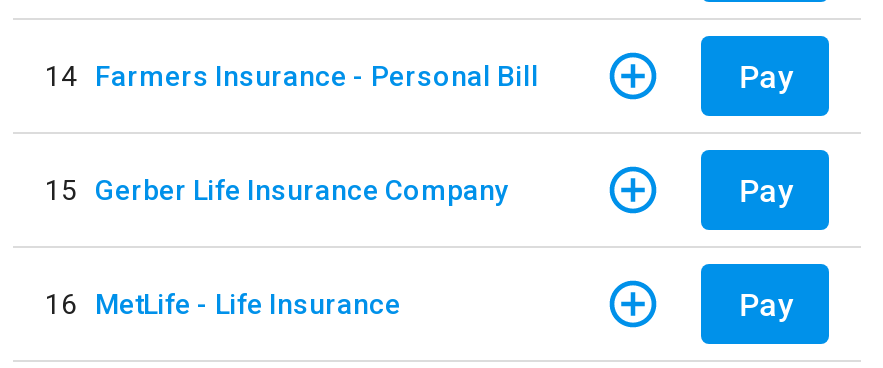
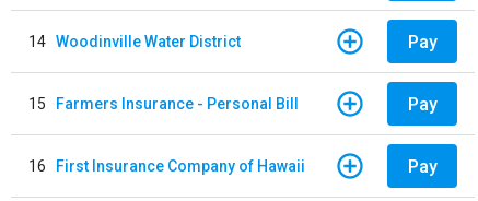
[45,59,539,91] 14 Farmers Insurance - Personal Bill -> [28,32,241,50] 14 Woodinville Water District
[45,173,509,205] 15 Gerber Life Insurance Company -> [28,94,299,112] 15 Farmers Insurance - Personal Bill
[45,287,401,319] 16 MetLife - Life Insurance -> [28,157,305,174] 16 First Insurance Company of Hawaii

